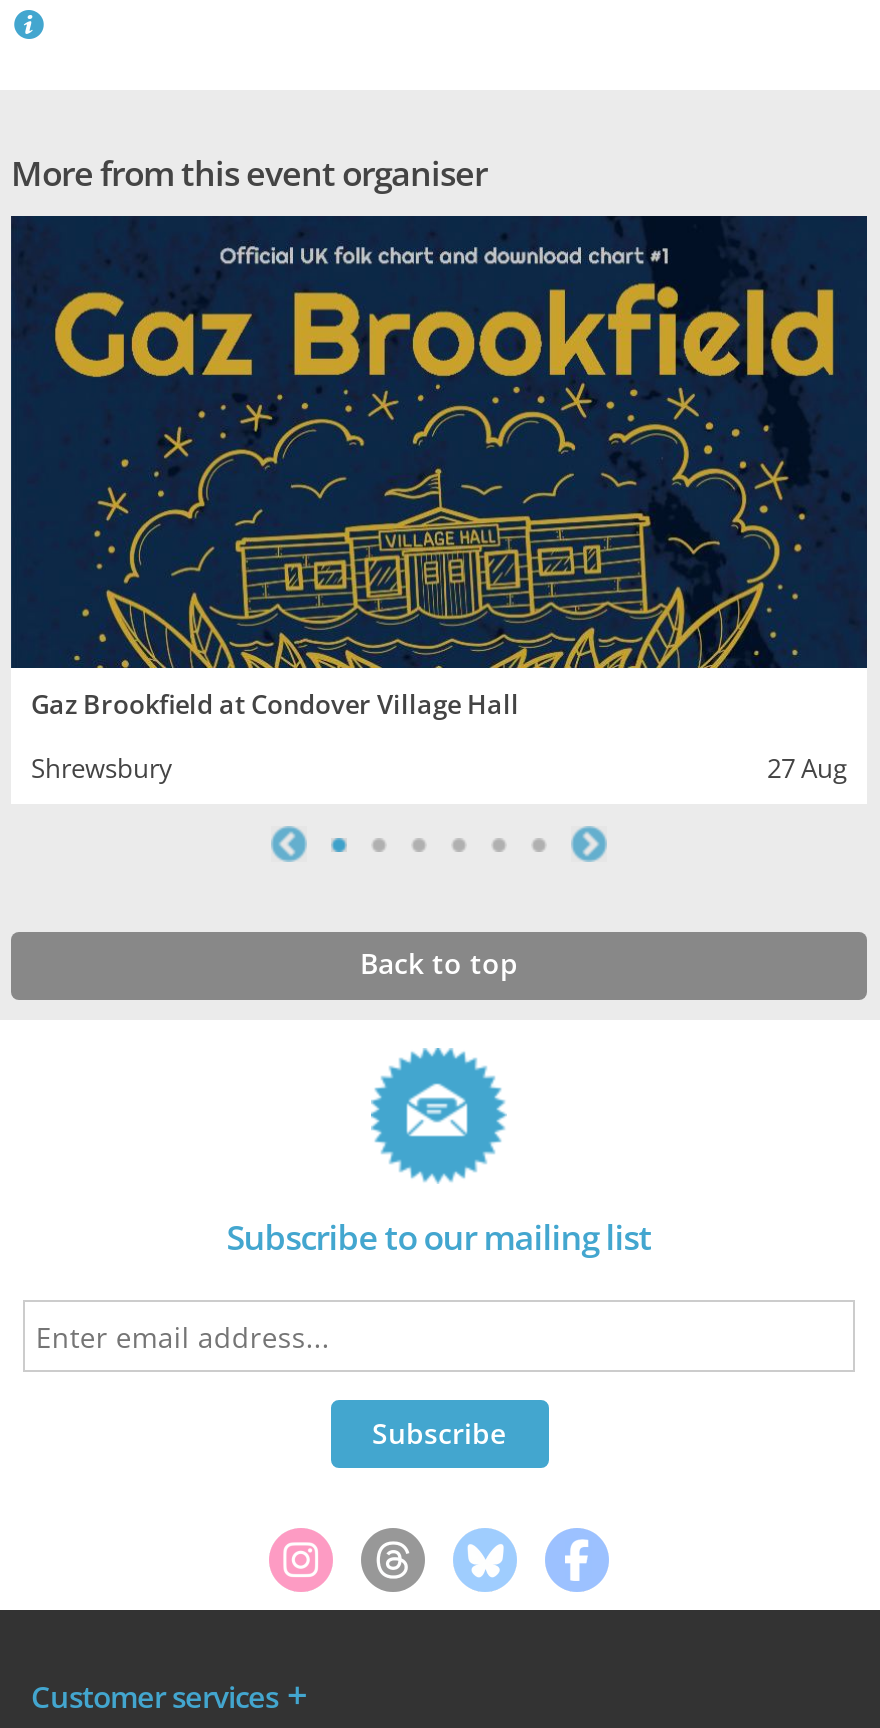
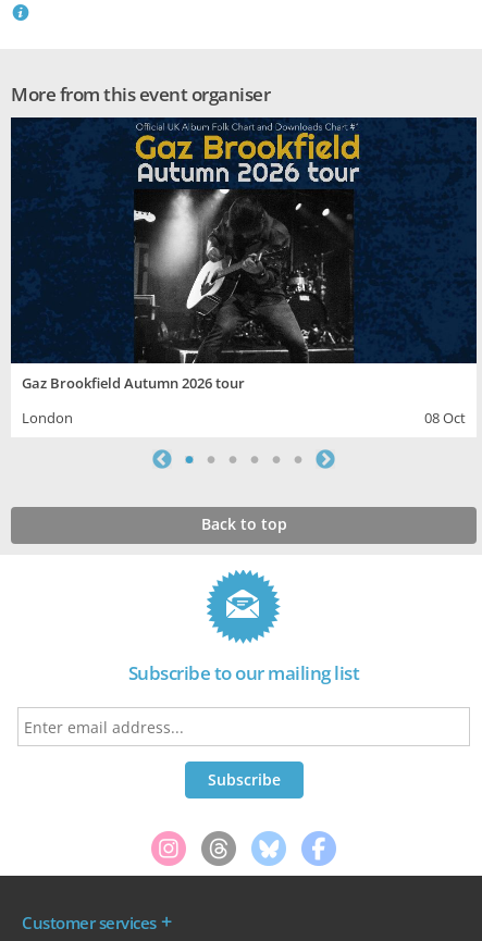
[31,224,835,723] [image] | Gaz Brookfield at Condover Village Hall -> [22,122,458,393] [image] | Gaz Brookfield Autumn 2026 tour
[31,751,847,787] Shrewsbury | 27 Aug -> [22,408,466,428] London | 08 Oct

